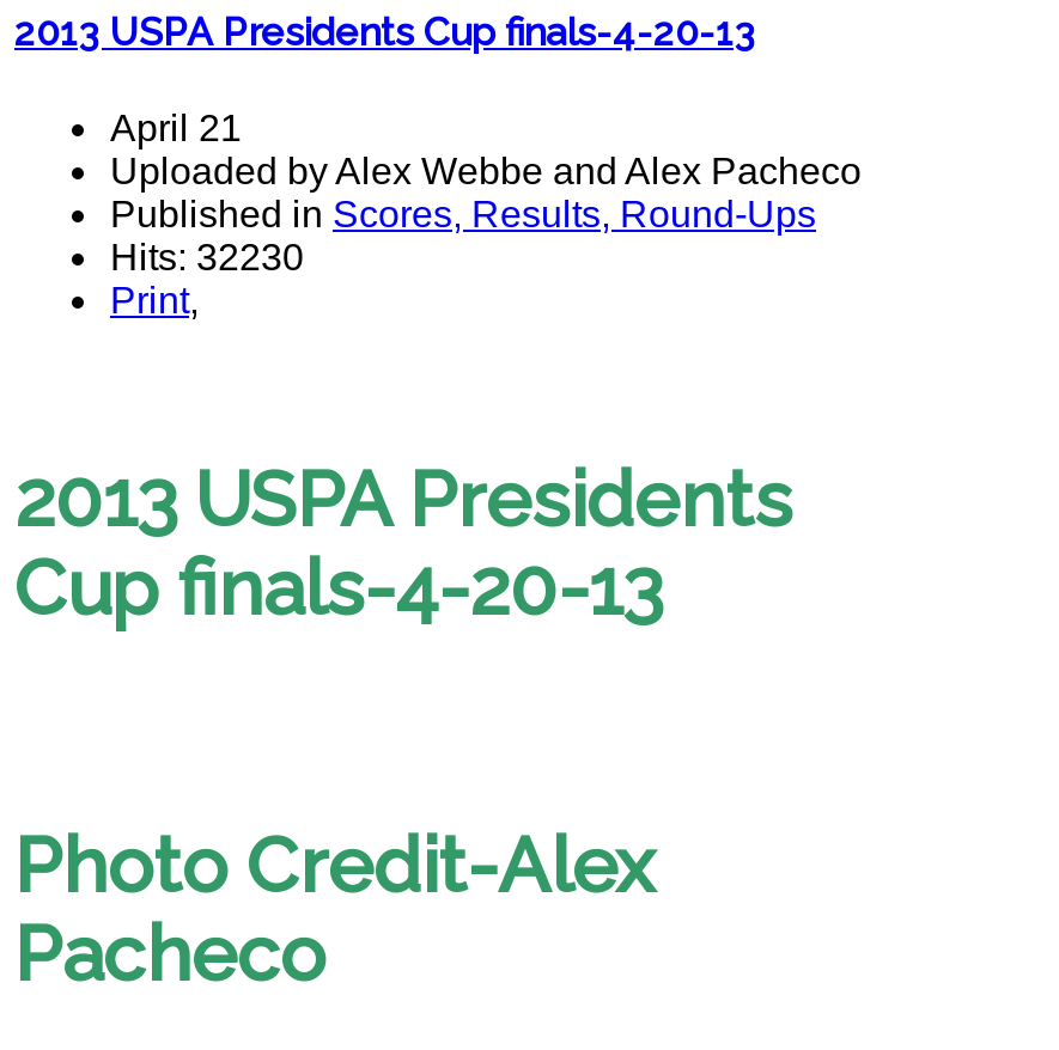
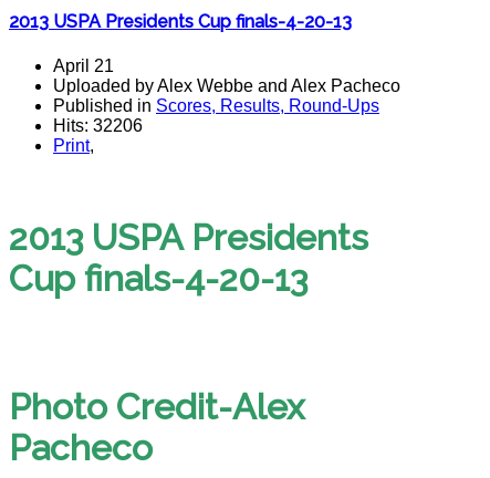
[110,236,304,276] Hits: 32230 -> [53,116,143,134] Hits: 32206

